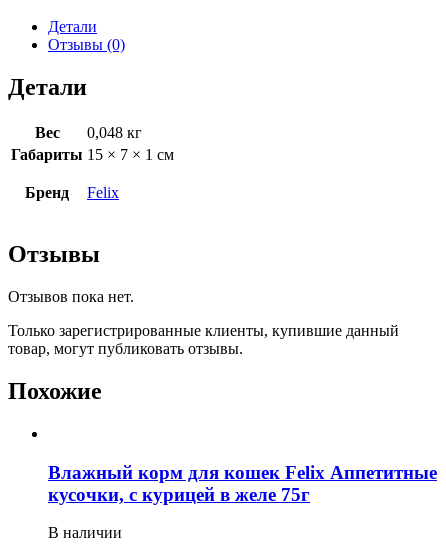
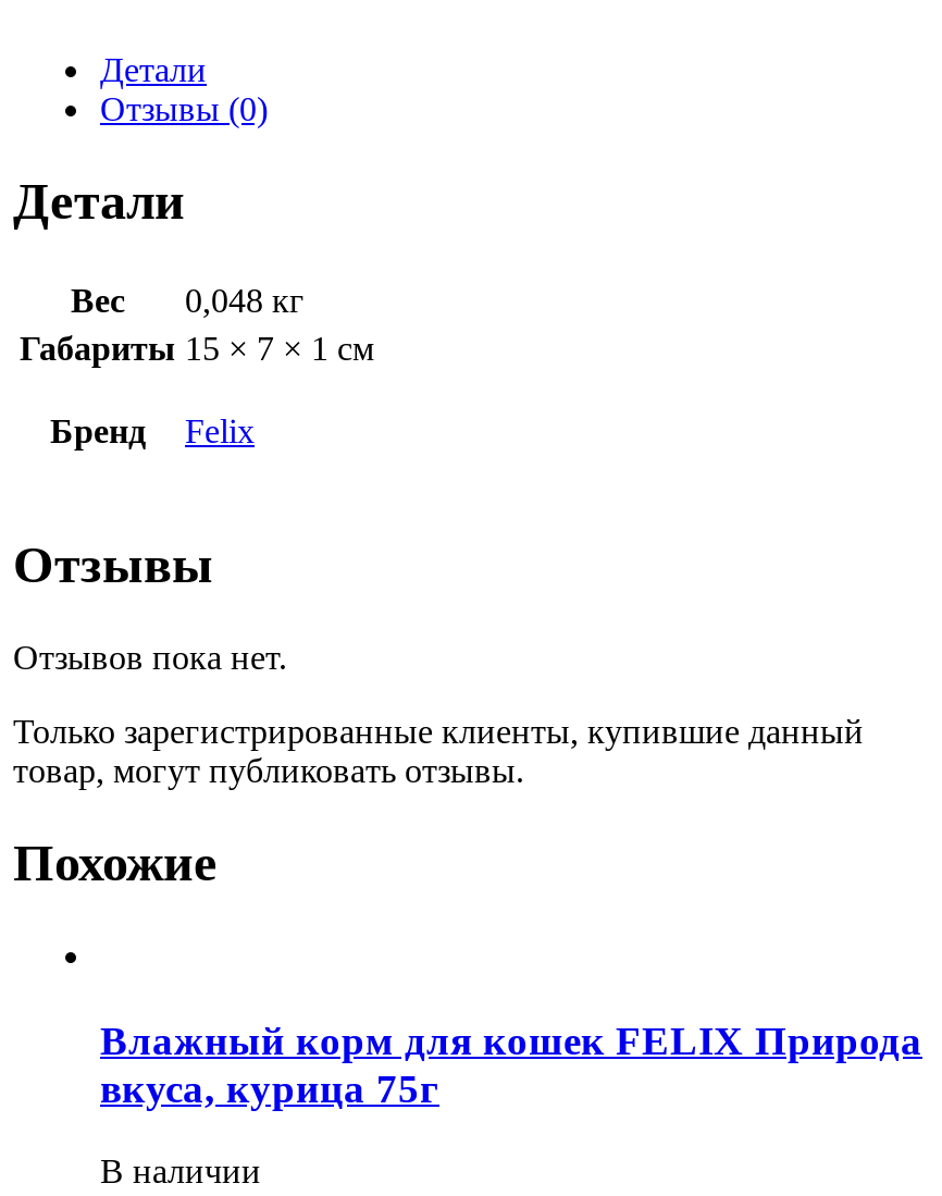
[48,462,437,505] Влажный корм для кошек Felix Аппетитные | кусочки, с курицей в желе 75г -> [100,1017,922,1110] Влажный корм для кошек FELIX Природа | вкуса, курица 75г

